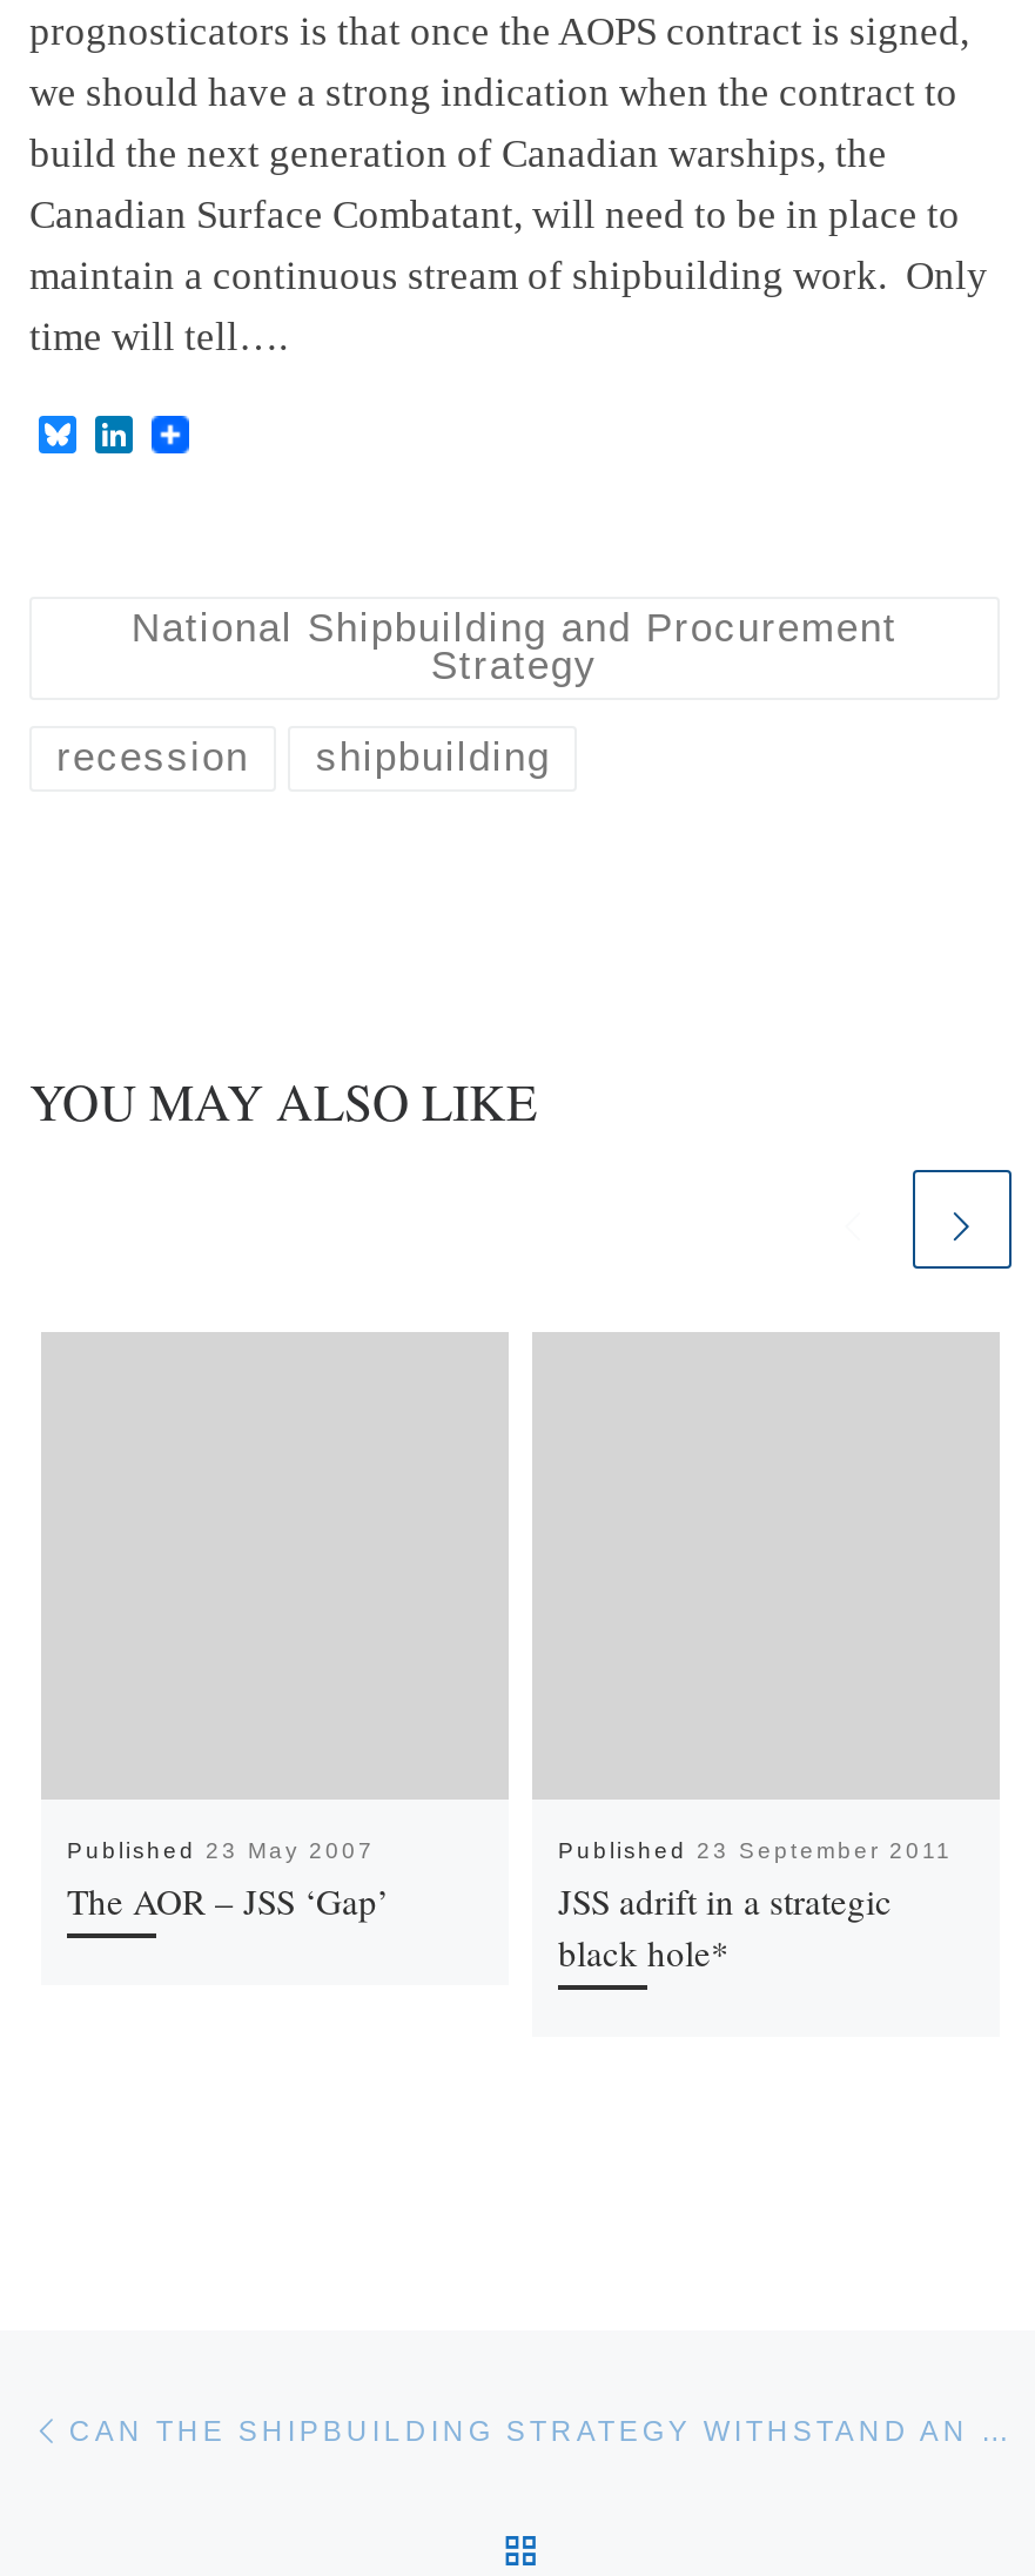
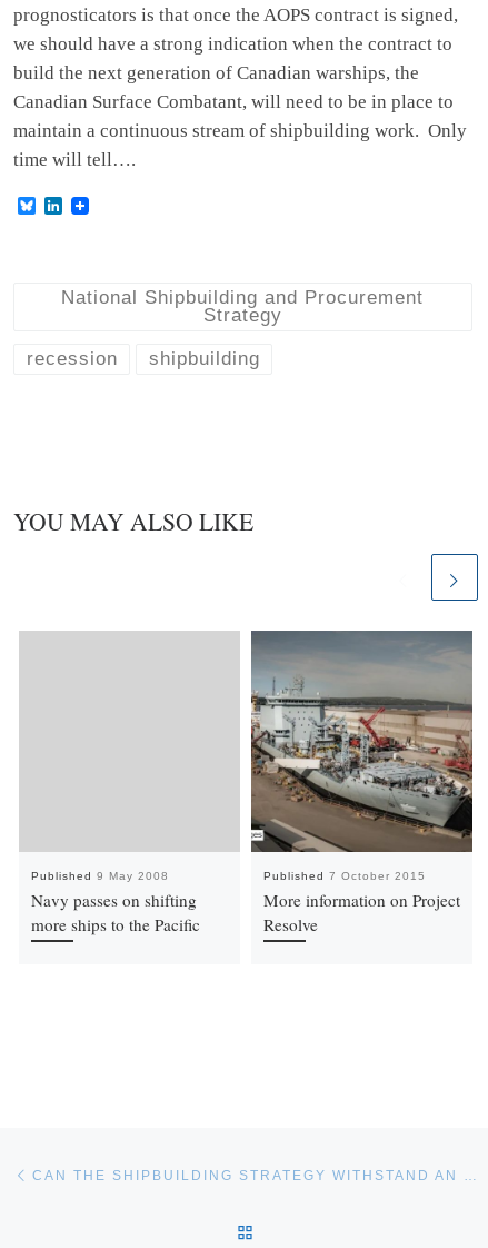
none -> [250,631,474,853] [image]
[67,1837,389,1924] Published 23 May 2007 | The AOR – JSS ‘Gap’ -> [31,870,200,935] Published 9 May 2008 | Navy passes on shifting | more ships to the Pacific
[558,1837,953,1975] Published 23 September 2011 | JSS adrift in a strategic | black hole* -> [263,870,460,935] Published 7 October 2015 | More information on Project | Resolve

